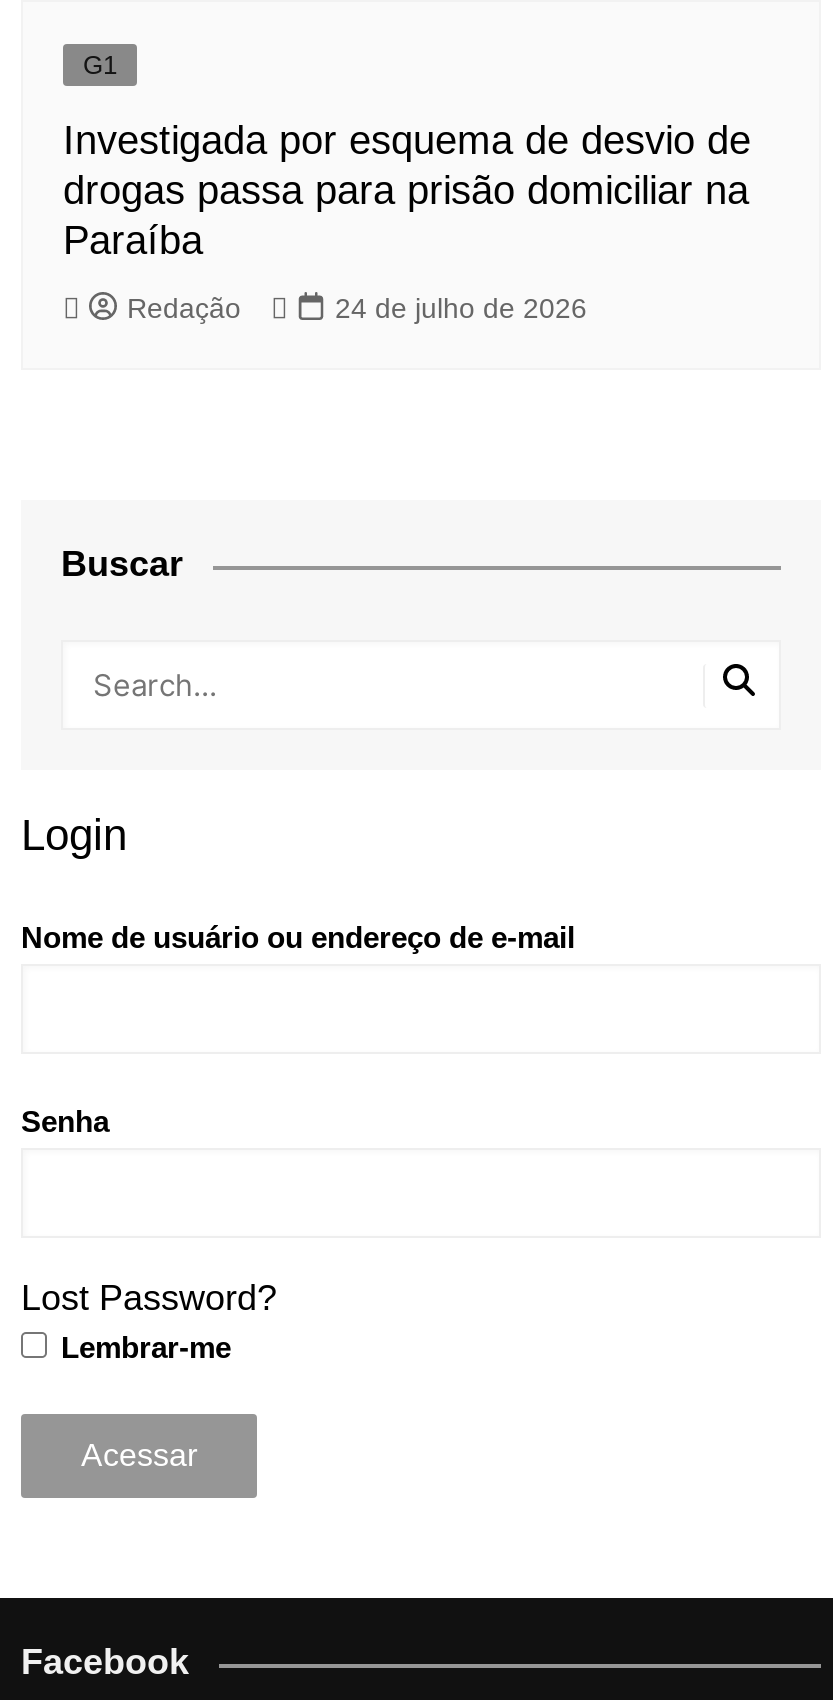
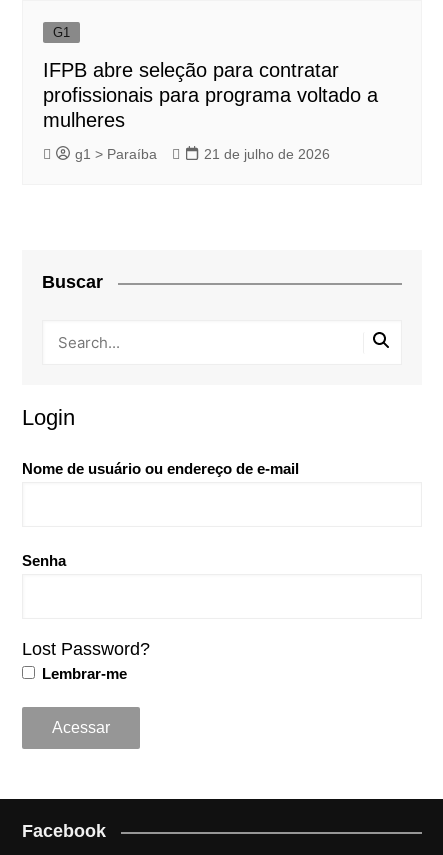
[63,119,751,263] Investigada por esquema de desvio de | drogas passa para prisão domiciliar na | Paraíba -> [43,59,378,131] IFPB abre seleção para contratar | profissionais para programa voltado a | mulheres
[127,292,587,324] Redação | 24 de julho de 2026 -> [75,146,330,162] g1 > Paraíba | 21 de julho de 2026

